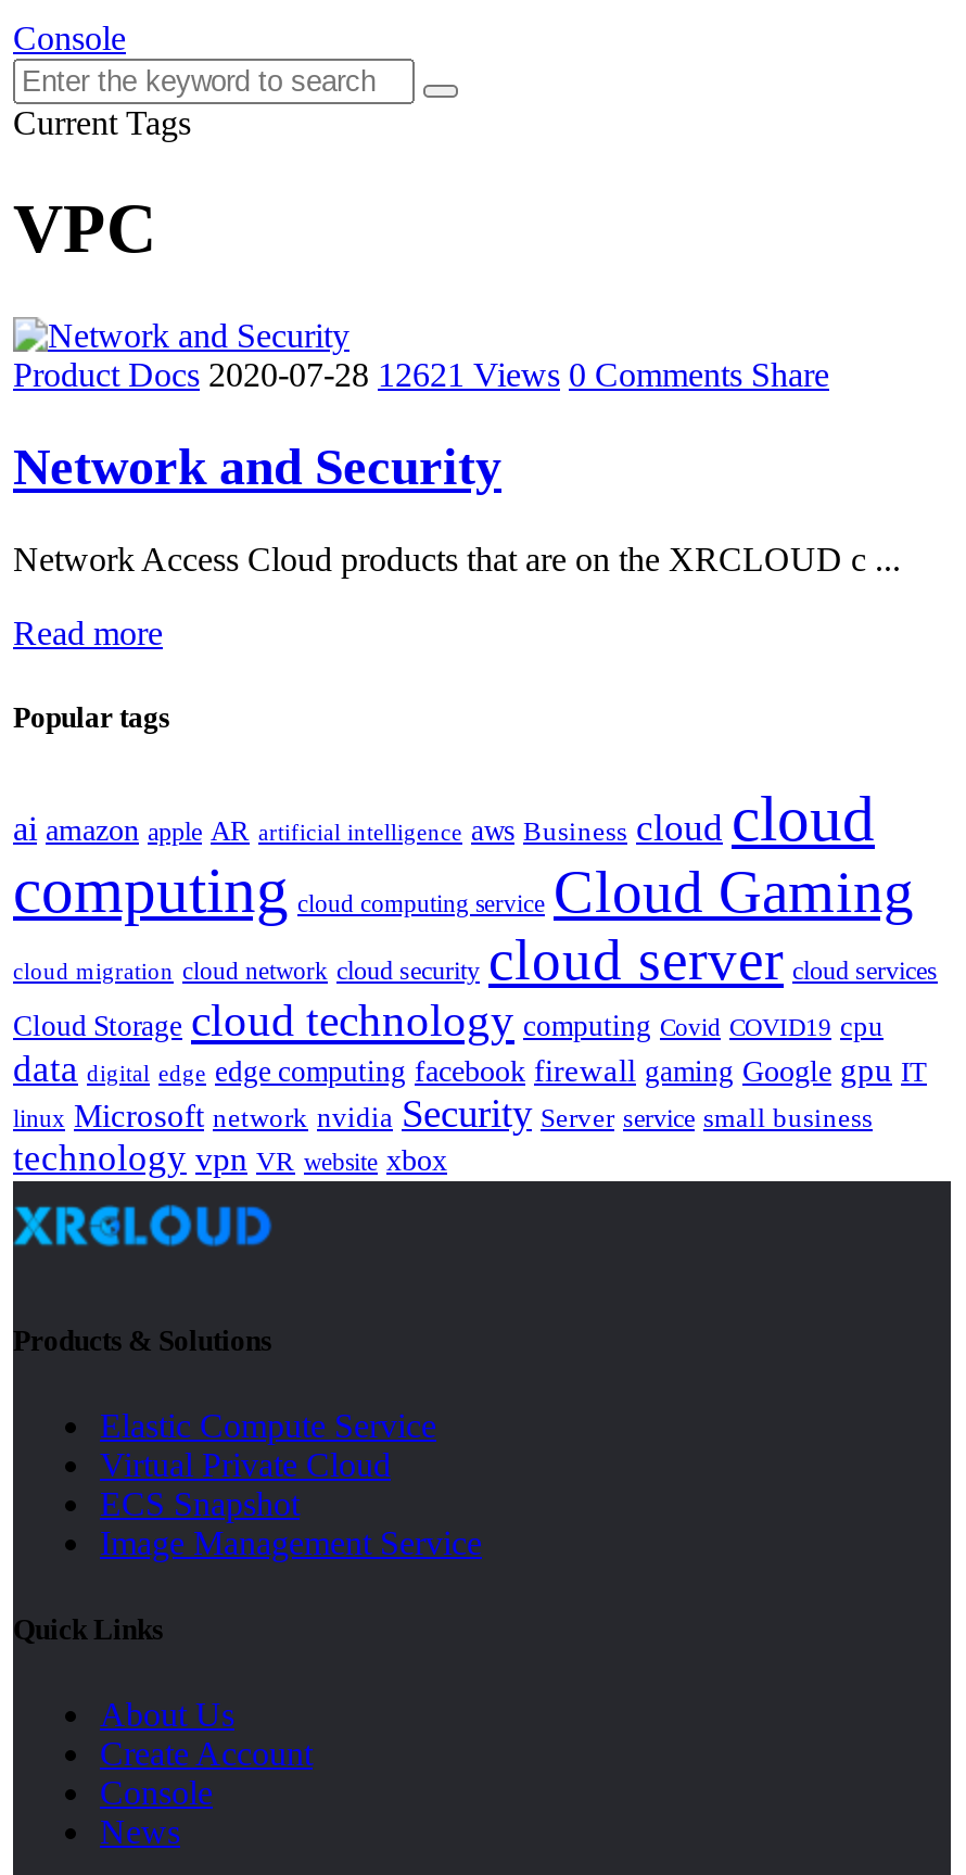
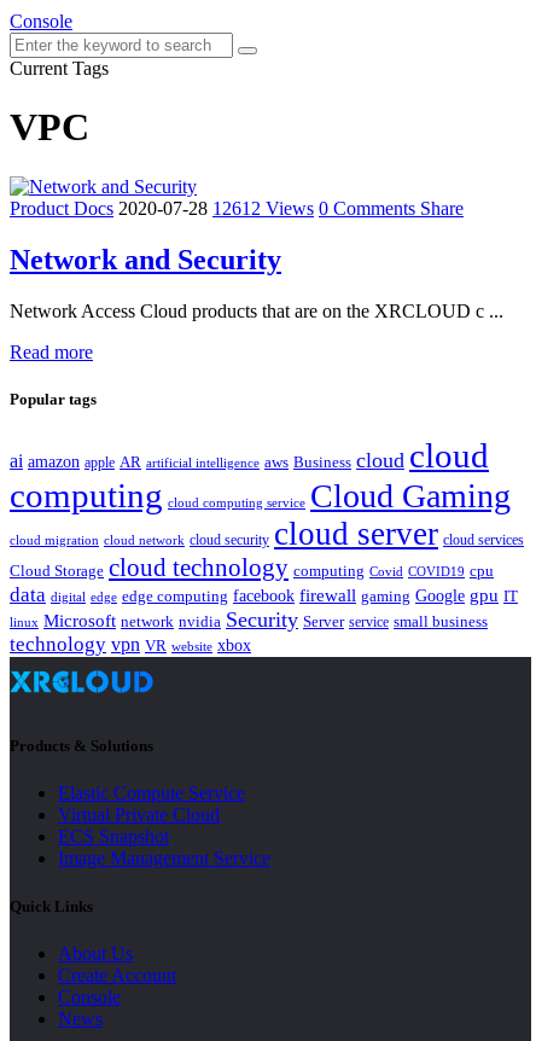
[13,356,829,393] Product Docs 2020-07-28 12621 Views 0 Comments Share -> [10,198,464,218] Product Docs 2020-07-28 12612 Views 0 Comments Share

